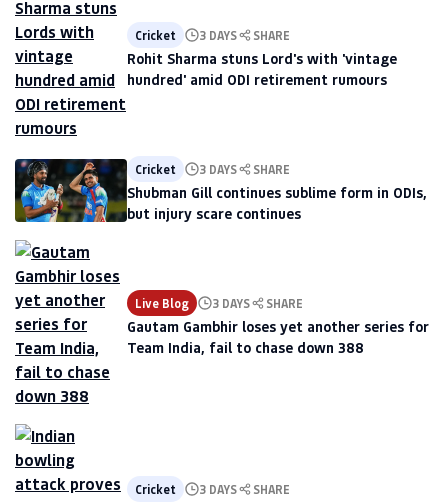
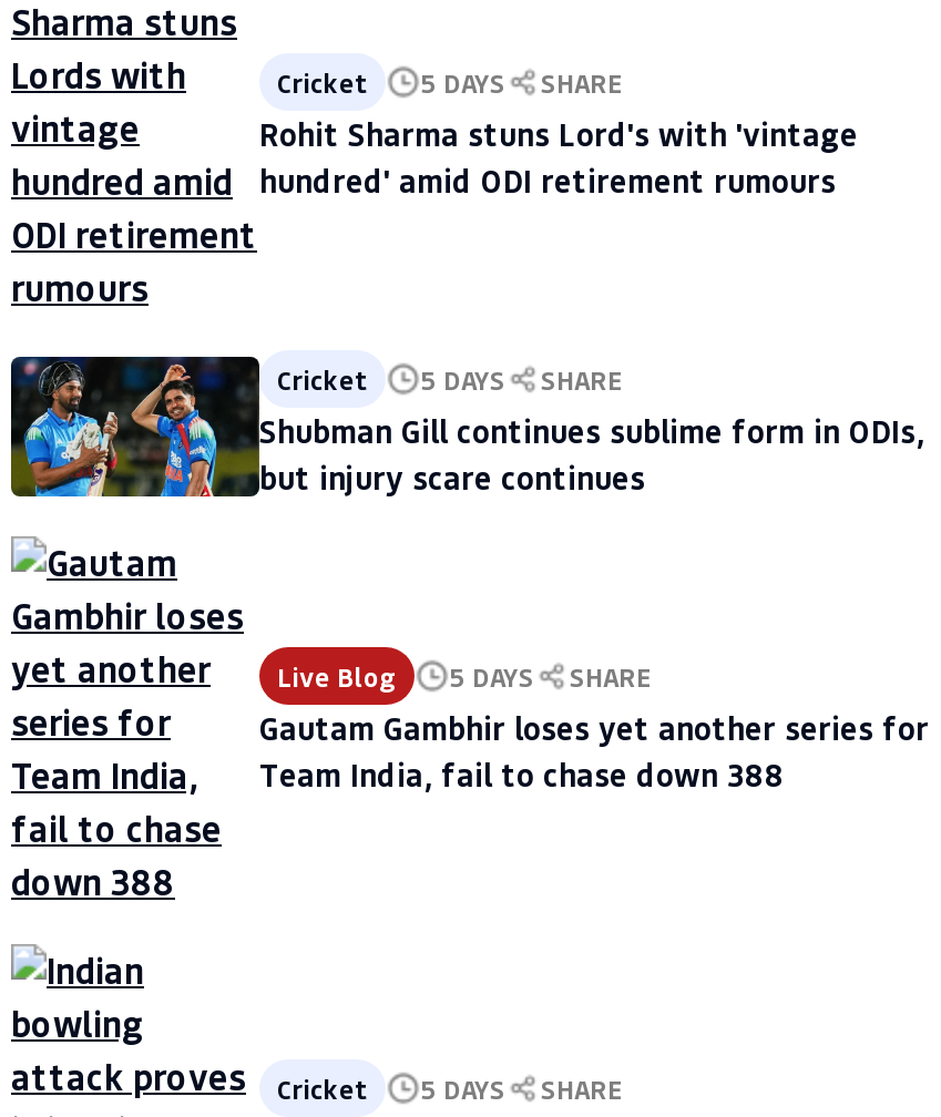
[135,27,290,43] Cricket 3 DAYS SHARE -> [277,65,623,101] Cricket 5 DAYS SHARE
[135,161,290,177] Cricket 3 DAYS SHARE -> [277,362,623,398] Cricket 5 DAYS SHARE
[135,295,303,311] Live Blog 3 DAYS SHARE -> [277,659,652,695] Live Blog 5 DAYS SHARE
[135,481,290,497] Cricket 3 DAYS SHARE -> [277,1070,623,1106] Cricket 5 DAYS SHARE

